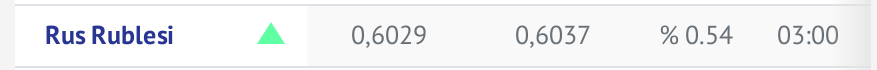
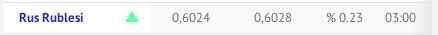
[351,18,427,52] 0,6029 -> [172,9,210,26] 0,6024
[515,18,591,52] 0,6037 -> [254,9,292,26] 0,6028
[659,18,733,52] % 0.54 -> [326,9,363,26] % 0.23

